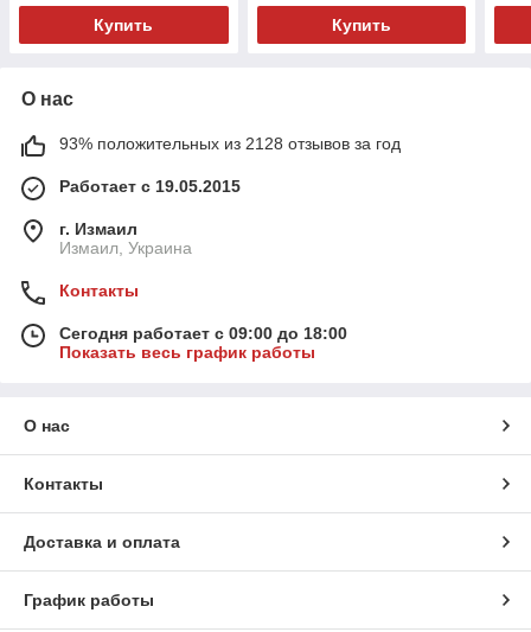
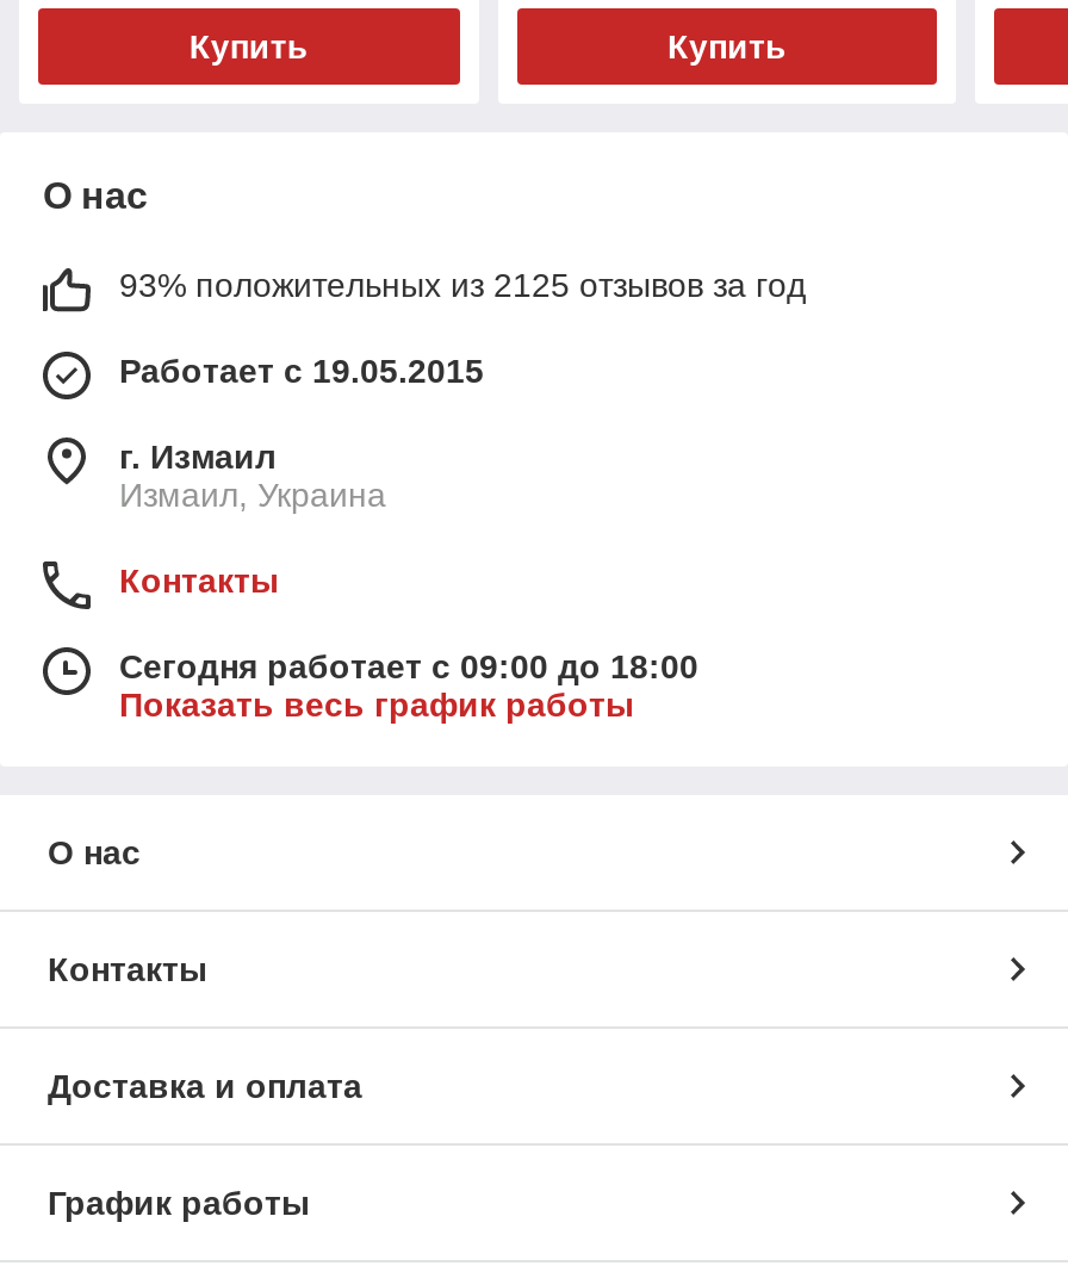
[59,134,401,153] 93% положительных из 2128 отзывов за год -> [119,265,806,304] 93% положительных из 2125 отзывов за год

